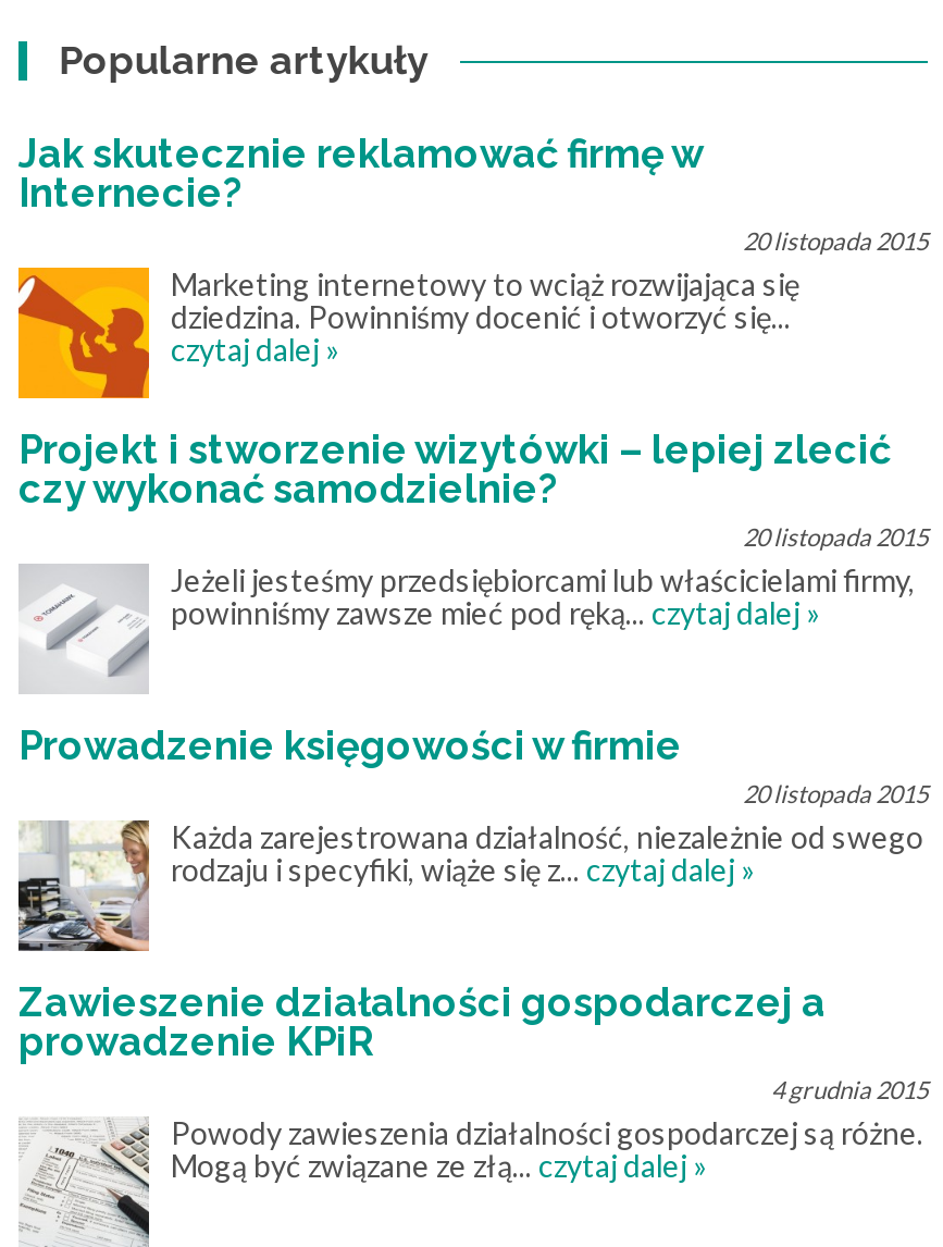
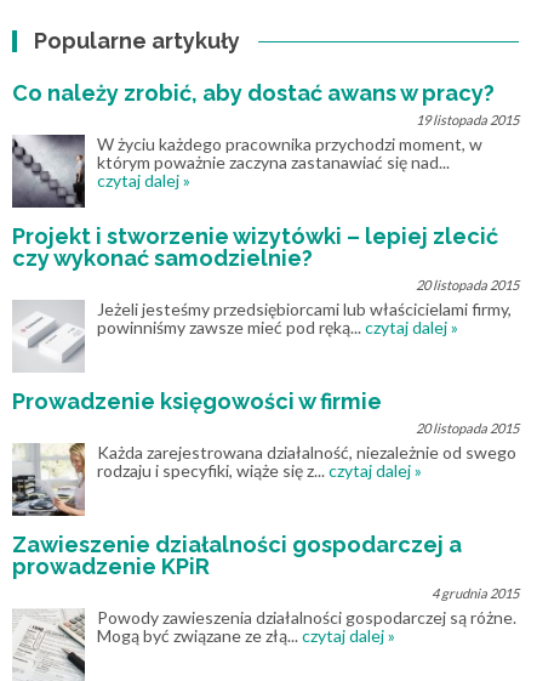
[16,130,928,400] [image] | Jak skutecznie reklamować firmę w | Internecie? | 20 listopada 2015 | Marketing internetowy to wciąż rozwijająca się | dziedzina. Powinniśmy docenić i otworzyć się... -> [11,80,519,209] [image] | Co należy zrobić, aby dostać awans w pracy? | 19 listopada 2015 | W życiu każdego pracownika przychodzi moment, w | którym poważnie zaczyna zastanawiać się nad...

